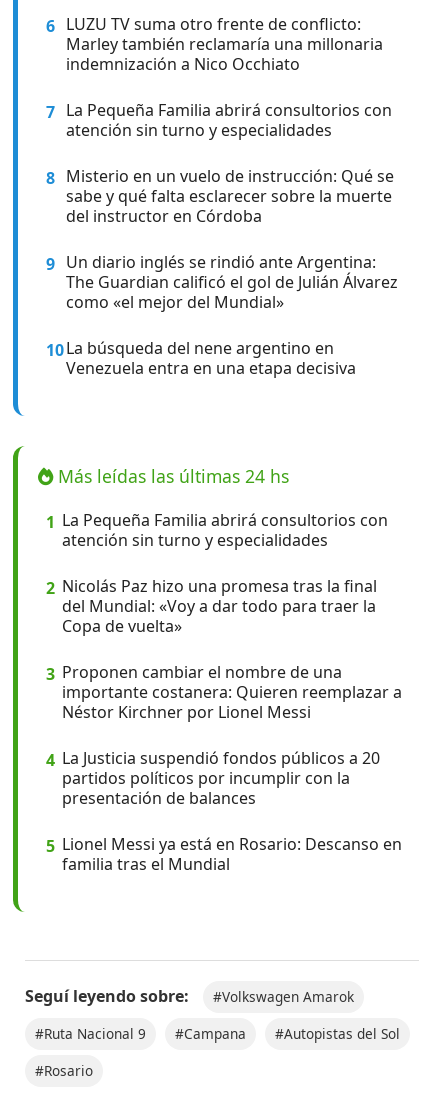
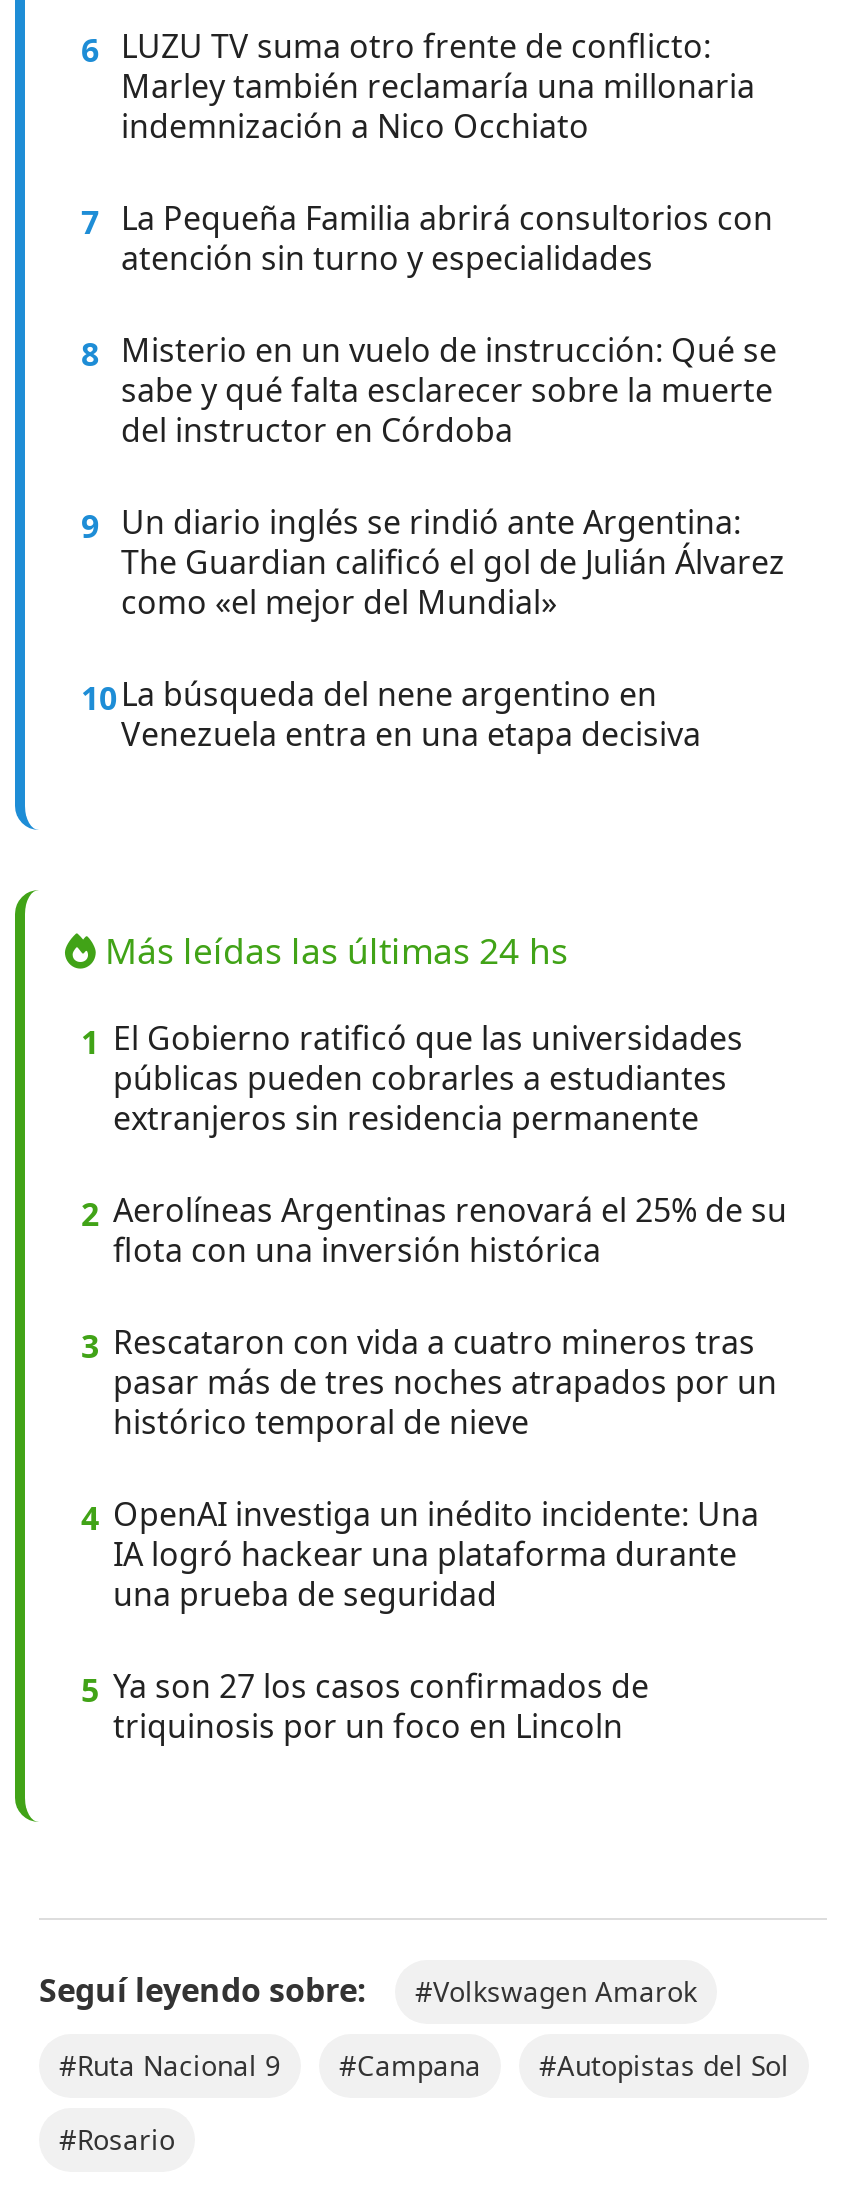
[46,509,388,551] 1 La Pequeña Familia abrirá consultorios con | atención sin turno y especialidades -> [81,1017,743,1141] 1 El Gobierno ratificó que las universidades | públicas pueden cobrarles a estudiantes | extranjeros sin residencia permanente
[46,575,377,637] 2 Nicolás Paz hizo una promesa tras la final | del Mundial: «Voy a dar todo para traer la | Copa de vuelta» -> [81,1189,787,1273] 2 Aerolíneas Argentinas renovará el 25% de su | flota con una inversión histórica
[46,661,402,723] 3 Proponen cambiar el nombre de una | importante costanera: Quieren reemplazar a | Néstor Kirchner por Lionel Messi -> [81,1321,777,1445] 3 Rescataron con vida a cuatro mineros tras | pasar más de tres noches atrapados por un | histórico temporal de nieve
[46,747,380,809] 4 La Justicia suspendió fondos públicos a 20 | partidos políticos por incumplir con la | presentación de balances -> [81,1493,759,1617] 4 OpenAI investiga un inédito incidente: Una | IA logró hackear una plataforma durante | una prueba de seguridad
[46,833,402,875] 5 Lionel Messi ya está en Rosario: Descanso en | familia tras el Mundial -> [81,1665,649,1749] 5 Ya son 27 los casos confirmados de | triquinosis por un foco en Lincoln

